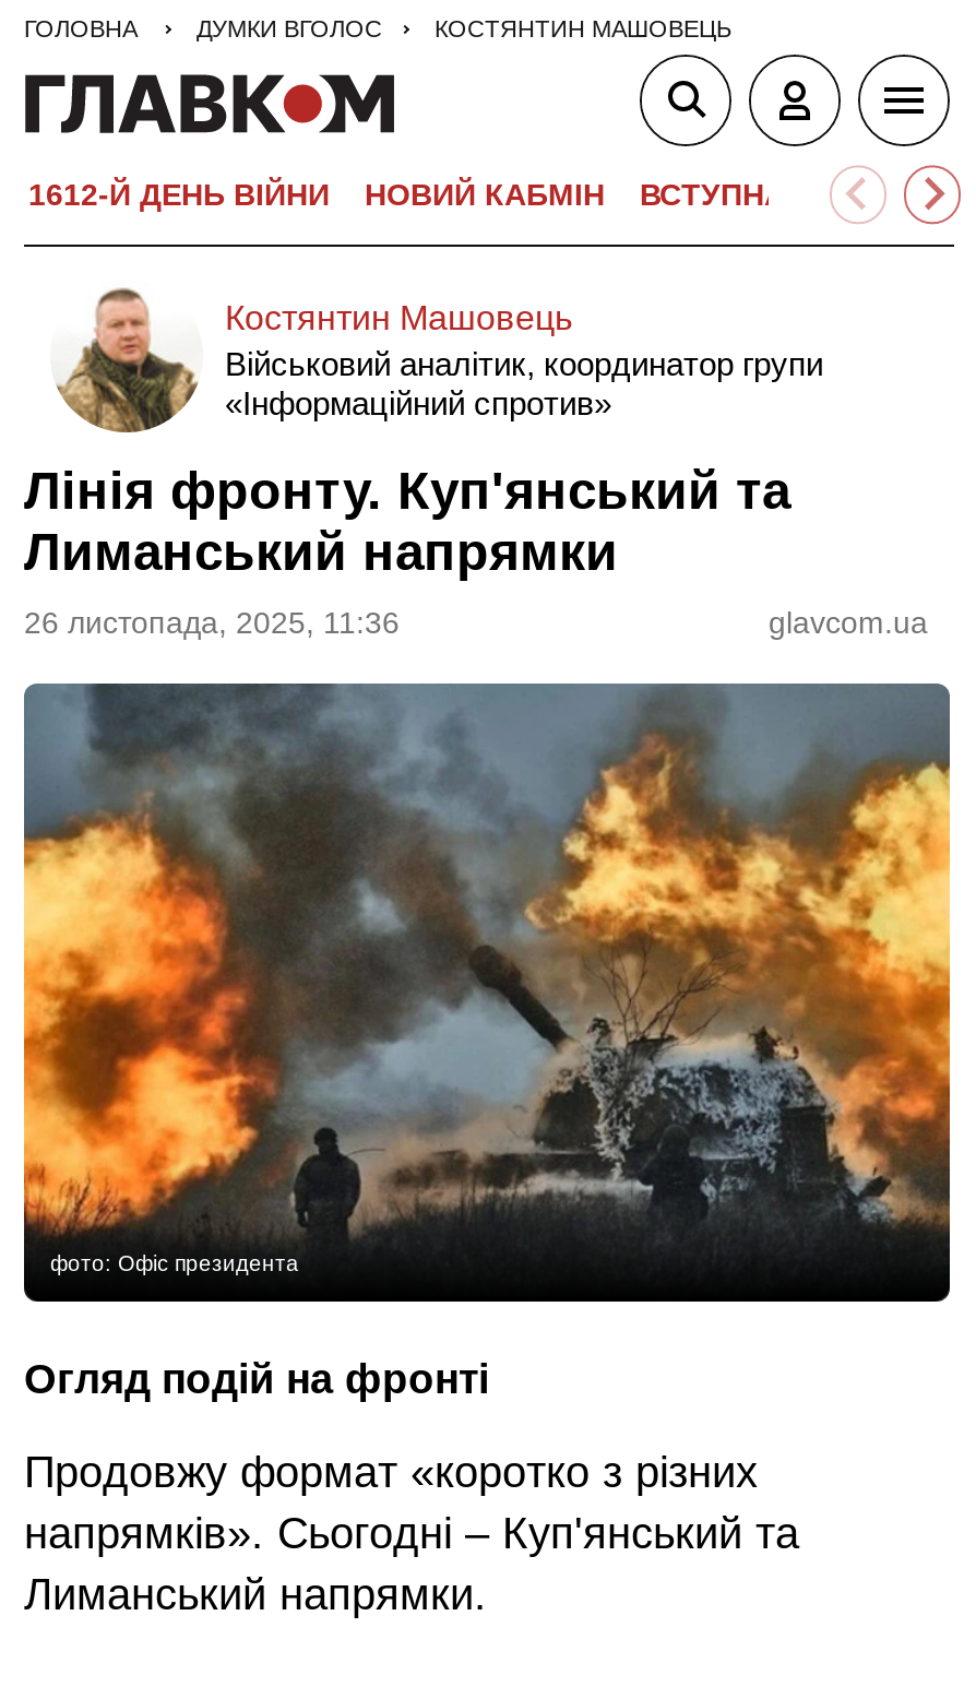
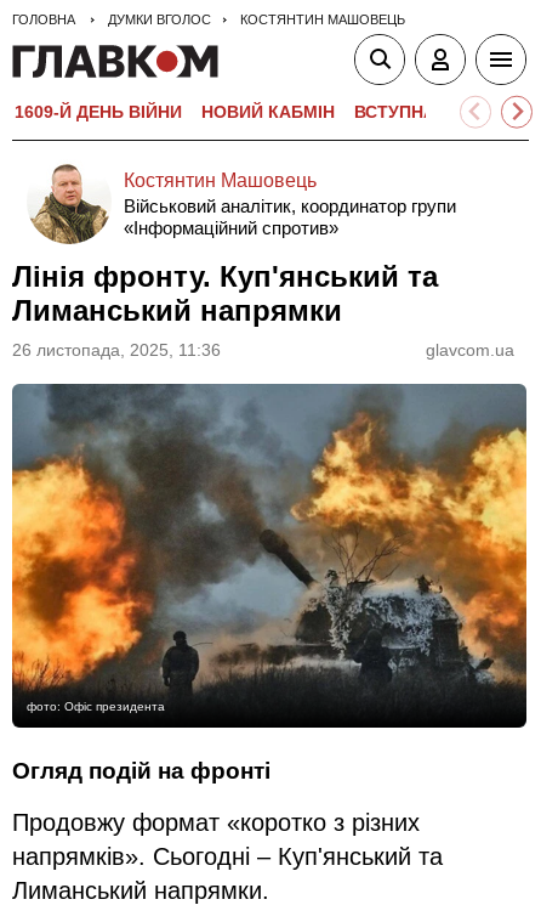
[28,177,330,212] 1612-Й ДЕНЬ ВІЙНИ -> [15,102,182,121] 1609-Й ДЕНЬ ВІЙНИ

